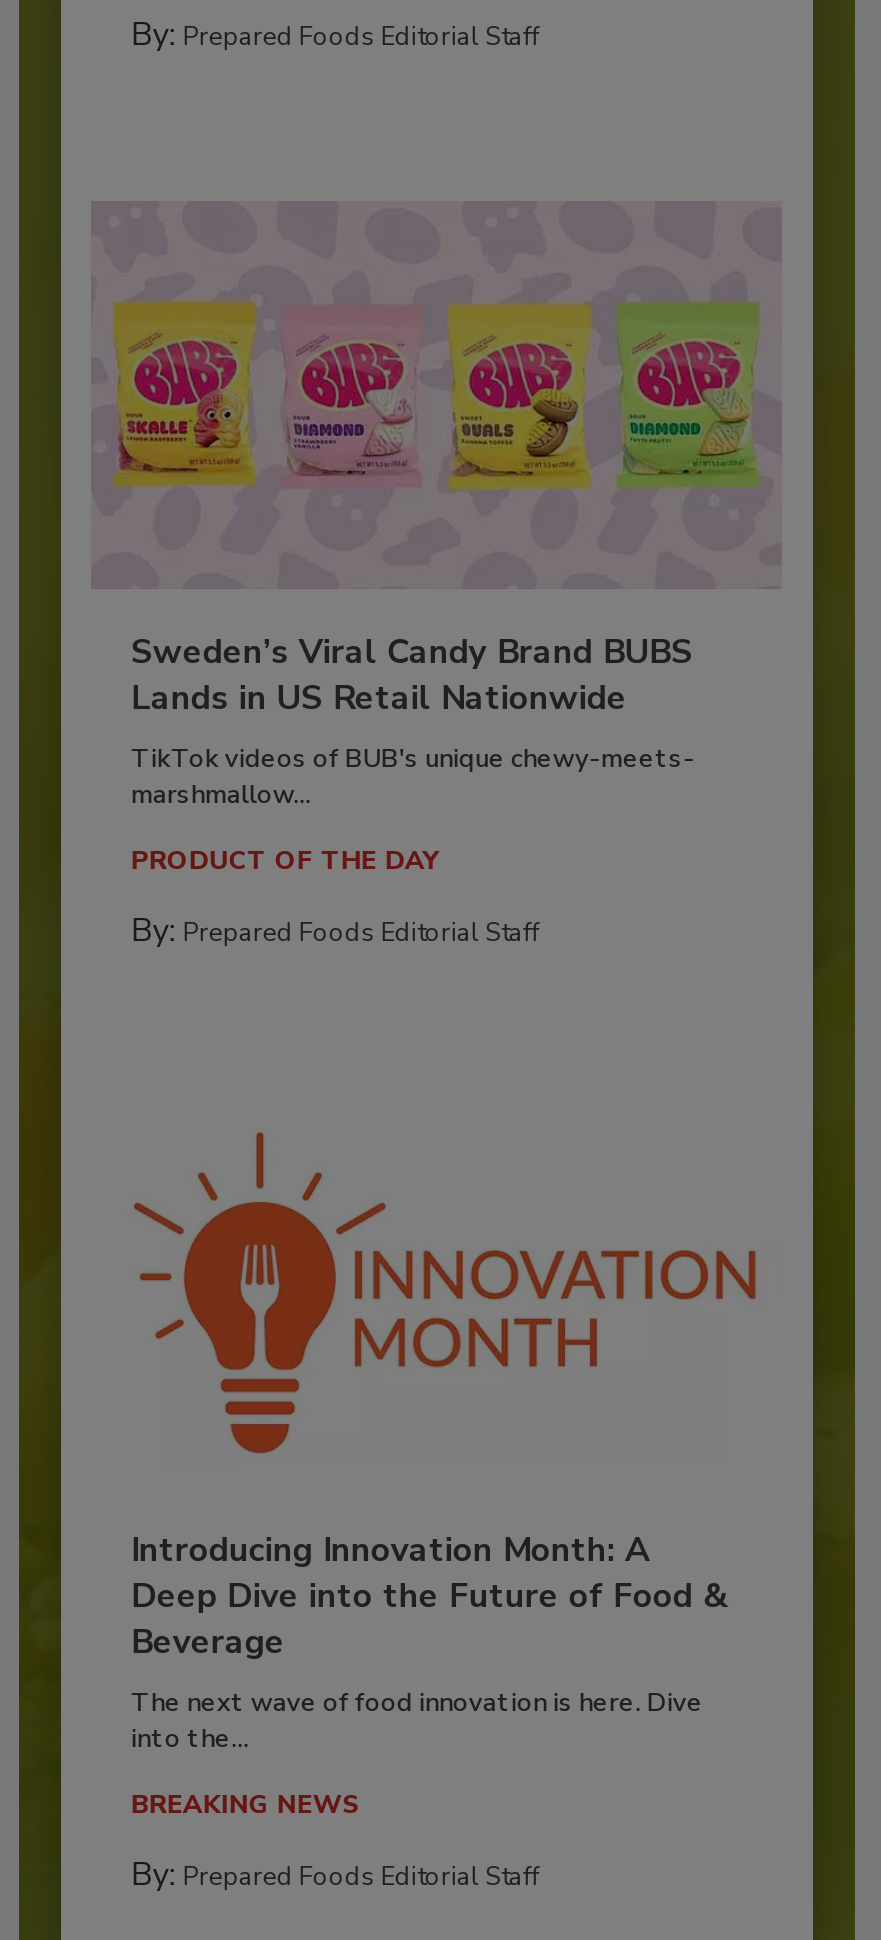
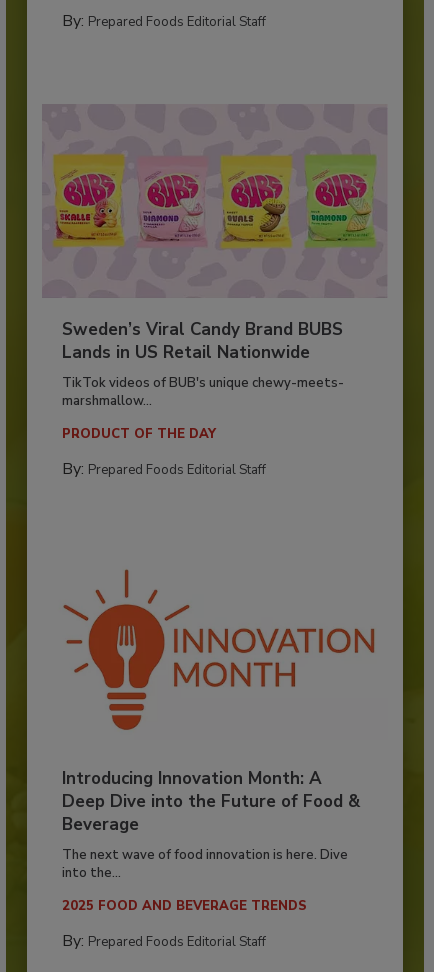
[131,1787,361,1823] BREAKING NEWS -> [62,897,307,915] 2025 FOOD AND BEVERAGE TRENDS

